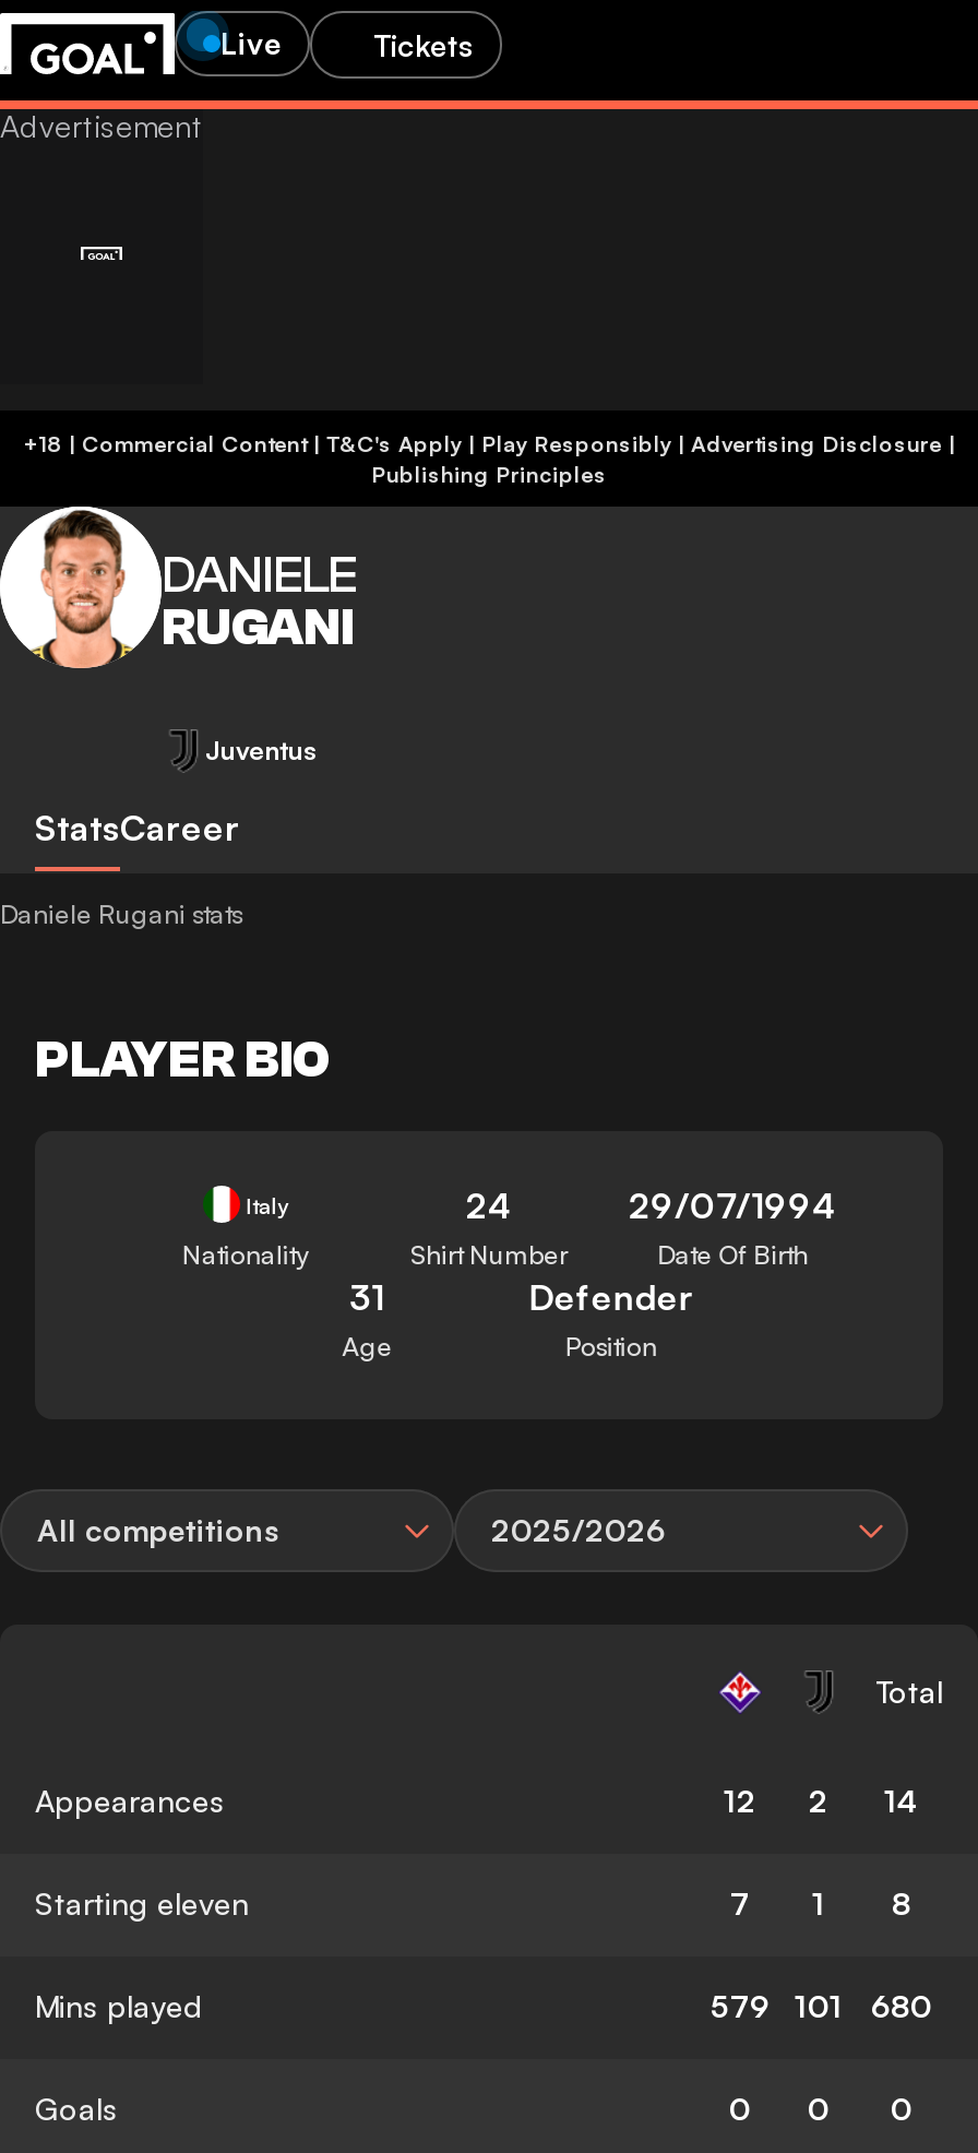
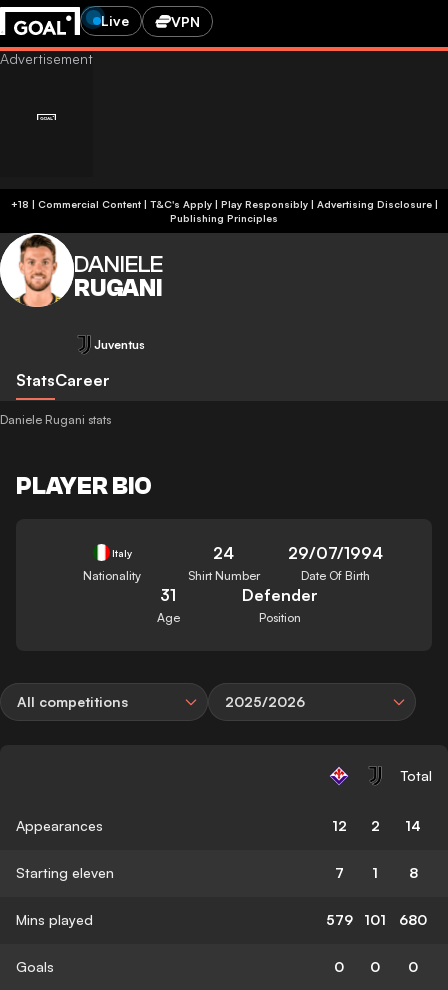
[373,25,474,62] Tickets -> [171,12,200,29] VPN

